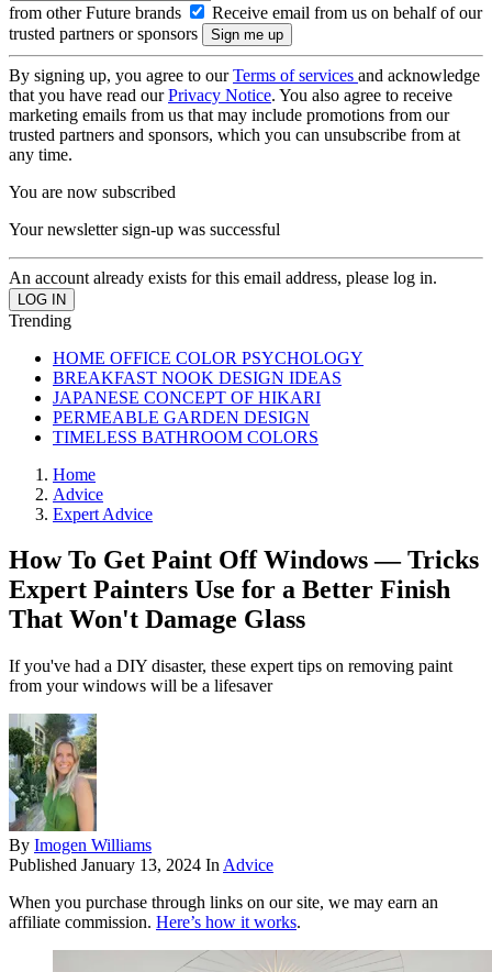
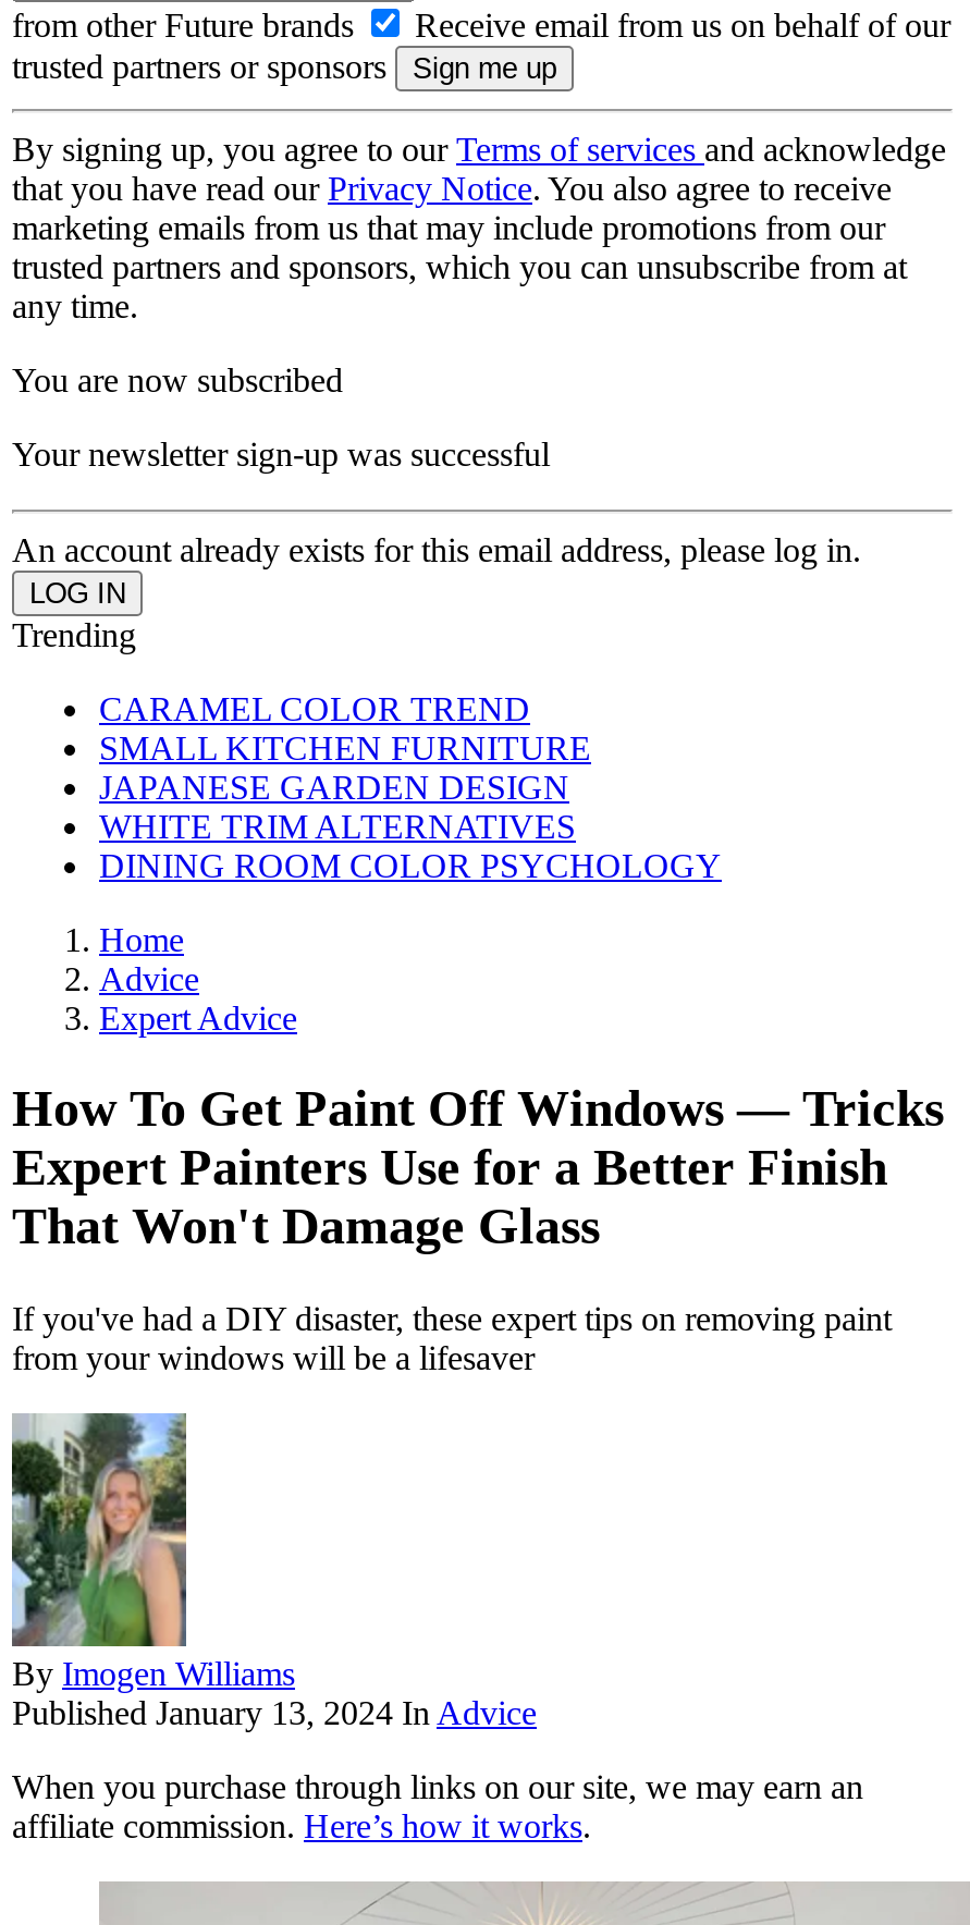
[53,348,364,446] HOME OFFICE COLOR PSYCHOLOGY | BREAKFAST NOOK DESIGN IDEAS | JAPANESE CONCEPT OF HIKARI | PERMEABLE GARDEN DESIGN | TIMELESS BATHROOM COLORS -> [99,689,722,883] CARAMEL COLOR TREND | SMALL KITCHEN FURNITURE | JAPANESE GARDEN DESIGN | WHITE TRIM ALTERNATIVES | DINING ROOM COLOR PSYCHOLOGY

